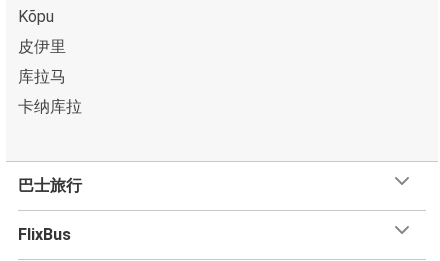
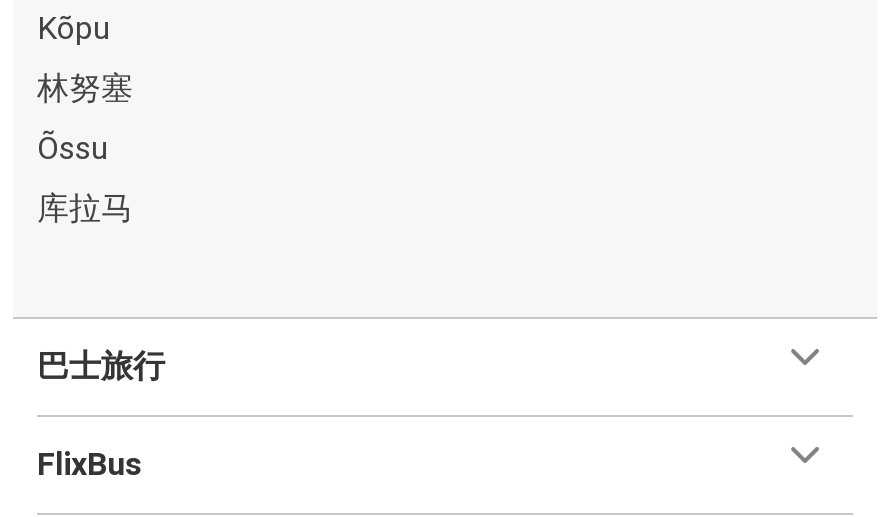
[18,37,66,56] 皮伊里 -> [37,69,133,167] 林努塞 | Õssu
moved [18,67,66,86] -> [37,189,133,227]: 库拉马
[18,97,82,116] 卡纳库拉 -> none

